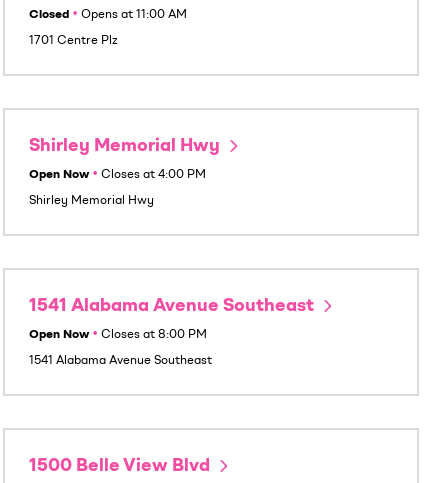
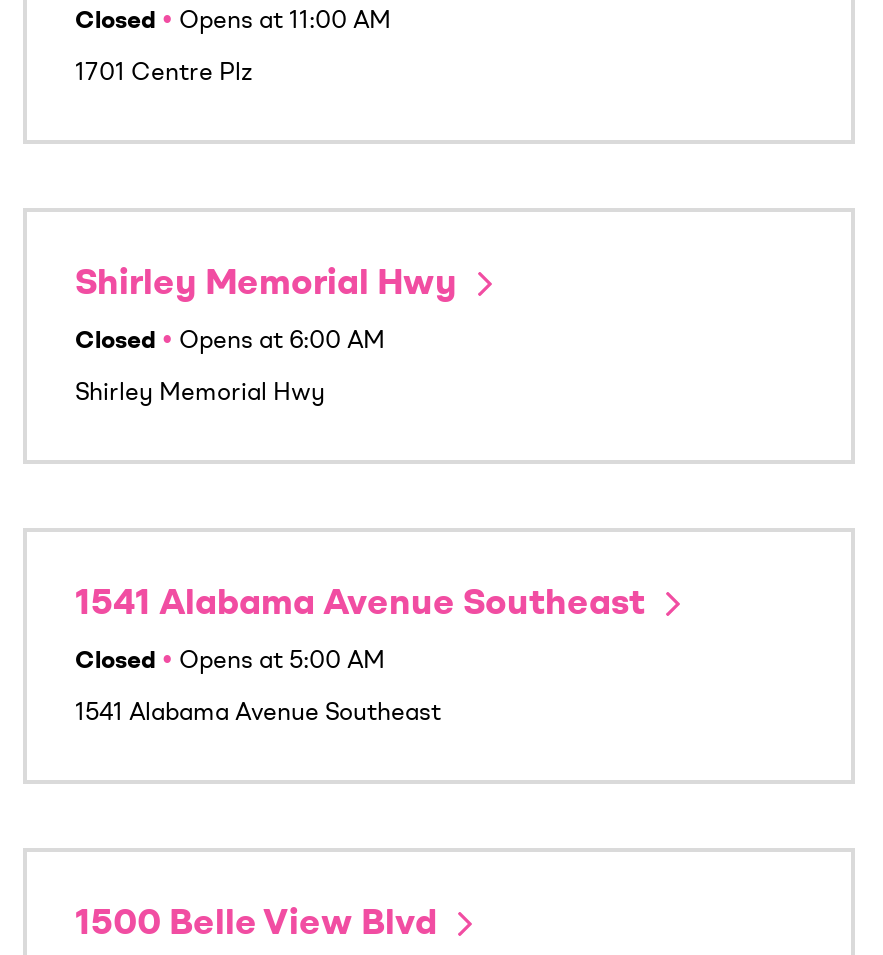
[29,169,206,181] Open Now • Closes at 4:00 PM -> [75,330,385,354] Closed • Opens at 6:00 AM
[29,329,207,341] Open Now • Closes at 8:00 PM -> [75,650,385,674] Closed • Opens at 5:00 AM

